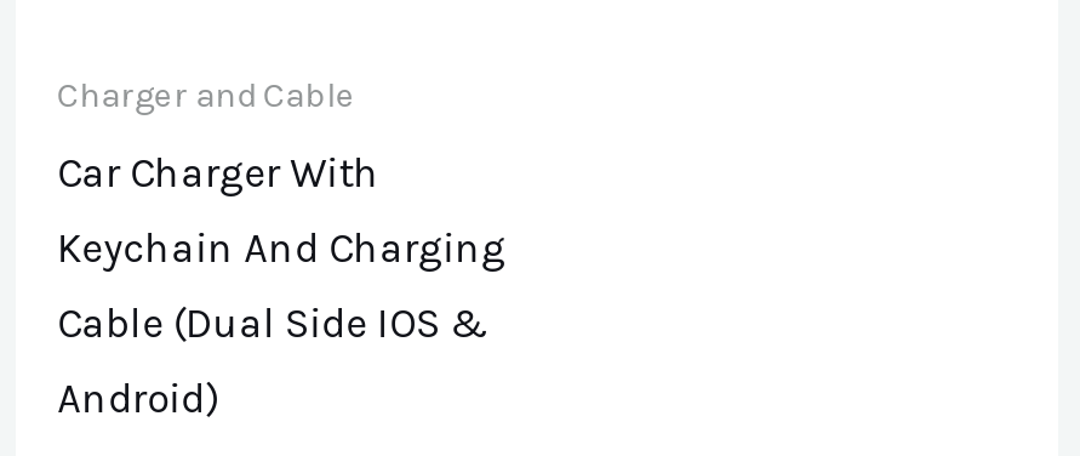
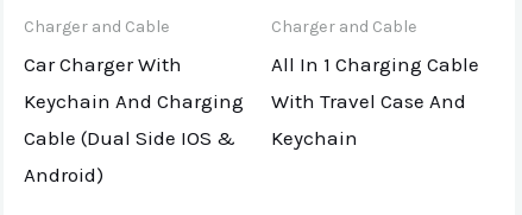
none -> [271,17,479,150] Charger and Cable | All In 1 Charging Cable | With Travel Case And | Keychain

